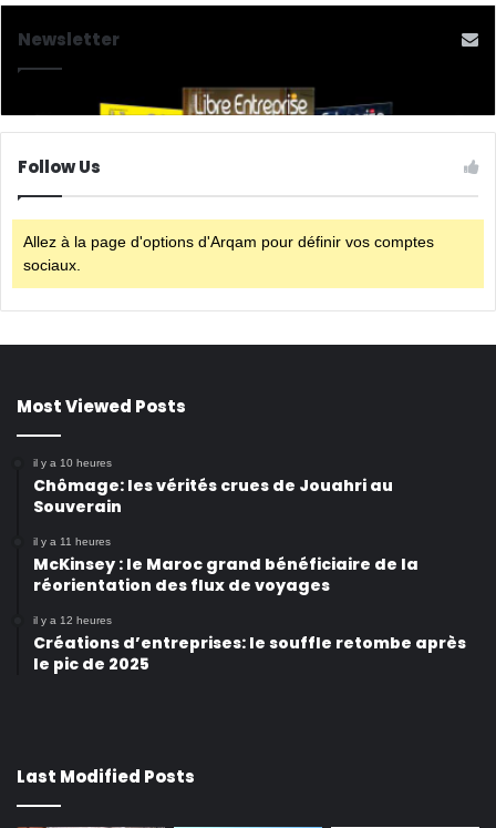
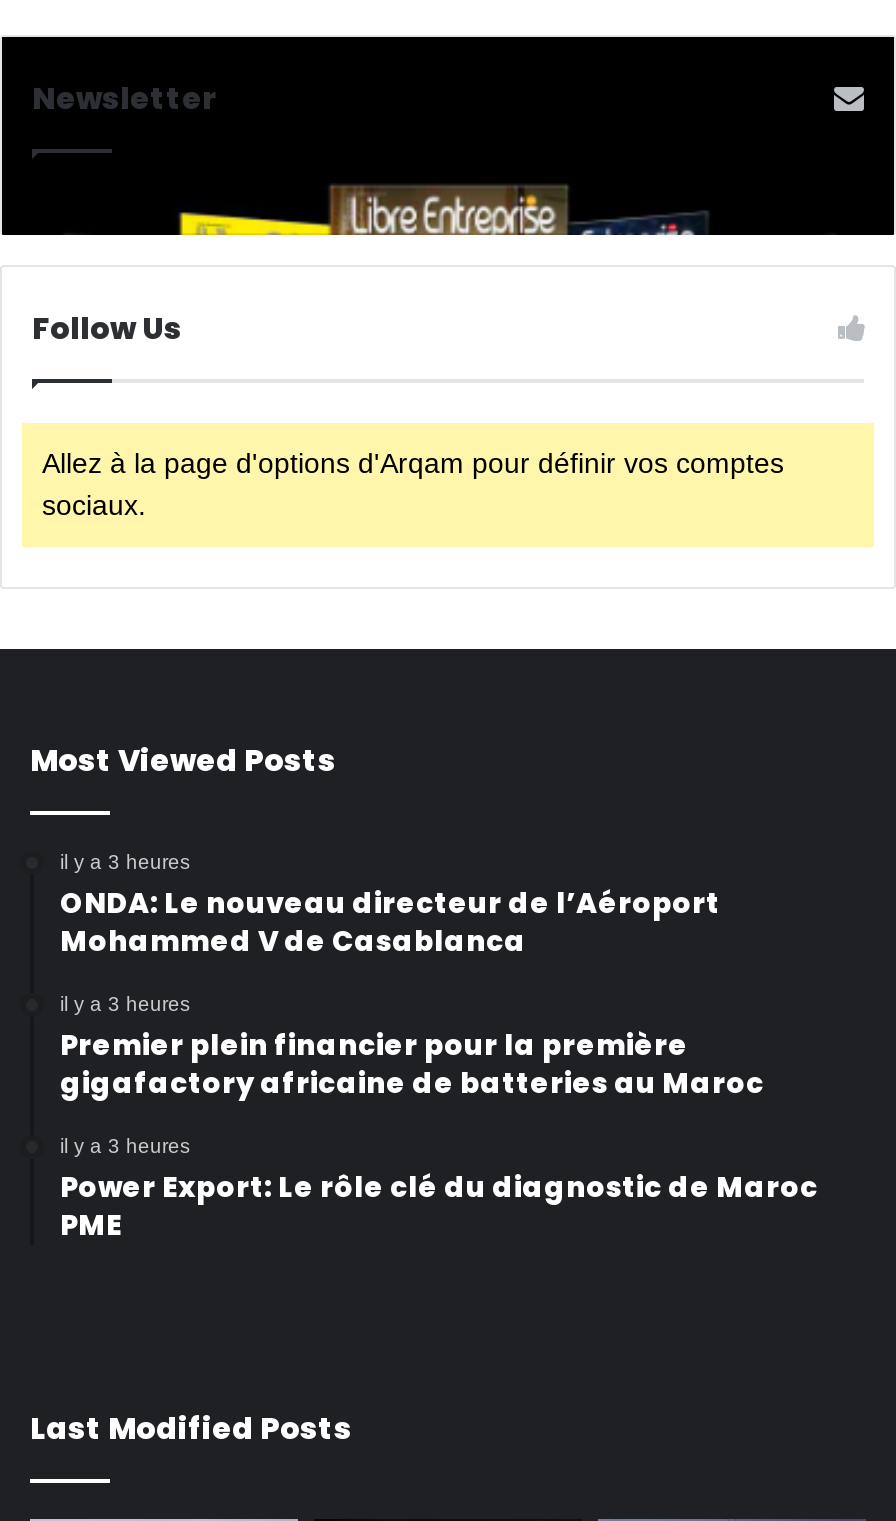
[33,456,393,517] il y a 10 heures | Chômage: les vérités crues de Jouahri au | Souverain -> [60,850,720,960] il y a 3 heures | ONDA: Le nouveau directeur de l’Aéroport | Mohammed V de Casablanca
[33,535,418,596] il y a 11 heures | McKinsey : le Maroc grand bénéficiaire de la | réorientation des flux de voyages -> [60,992,764,1102] il y a 3 heures | Premier plein financier pour la première | gigafactory africaine de batteries au Maroc
[33,614,466,675] il y a 12 heures | Créations d’entreprises: le souffle retombe après | le pic de 2025 -> [60,1134,818,1244] il y a 3 heures | Power Export: Le rôle clé du diagnostic de Maroc | PME

